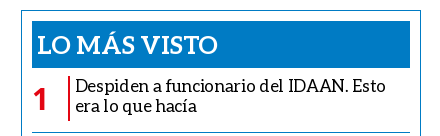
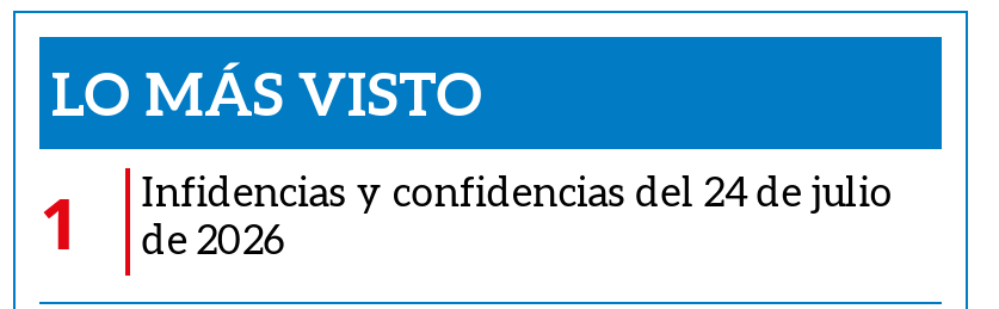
[75,75,386,116] Despiden a funcionario del IDAAN. Esto | era lo que hacía -> [142,165,893,263] Infidencias y confidencias del 24 de julio | de 2026

